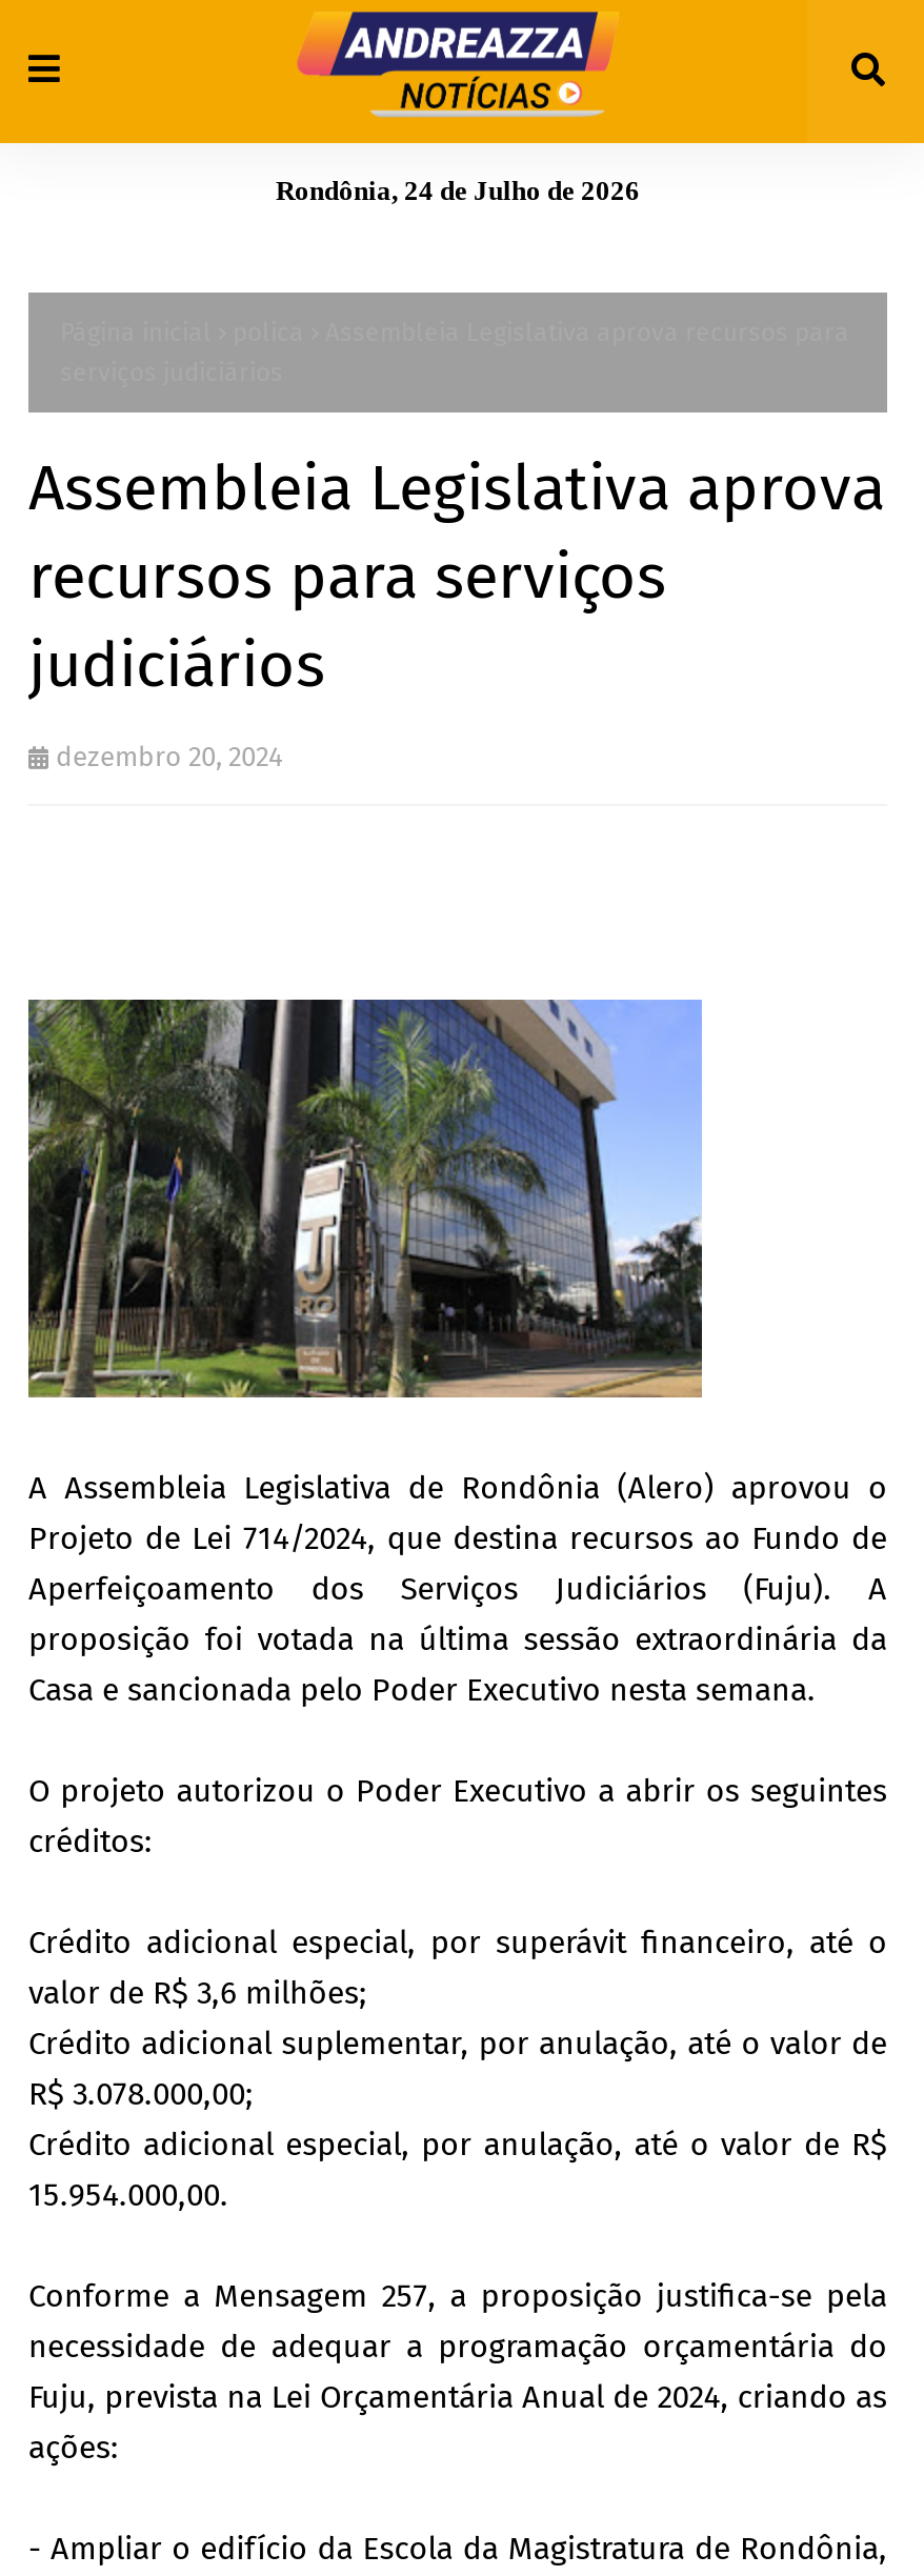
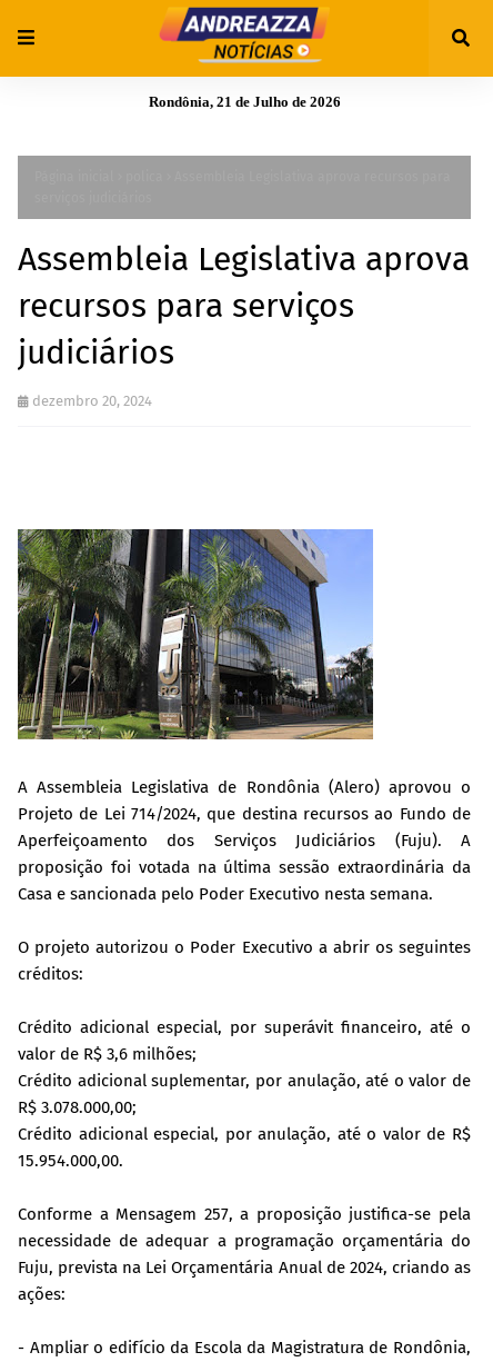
[276,175,640,206] Rondônia, 24 de Julho de 2026 -> [148,93,340,110] Rondônia, 21 de Julho de 2026

